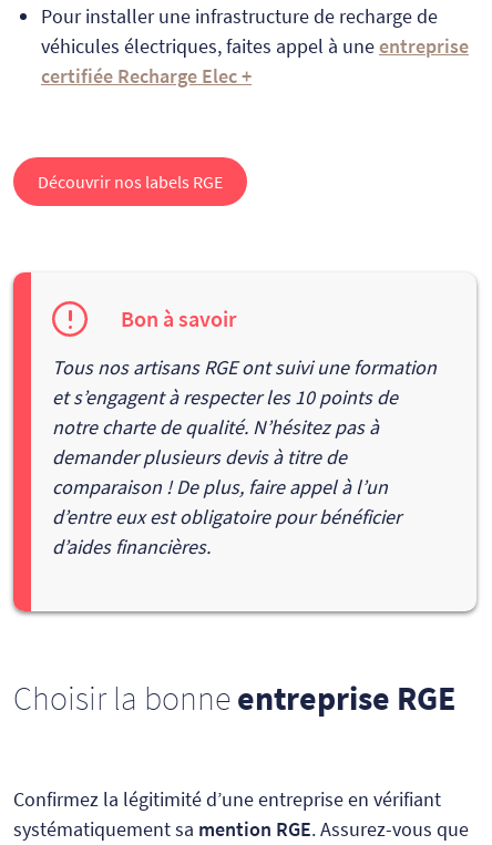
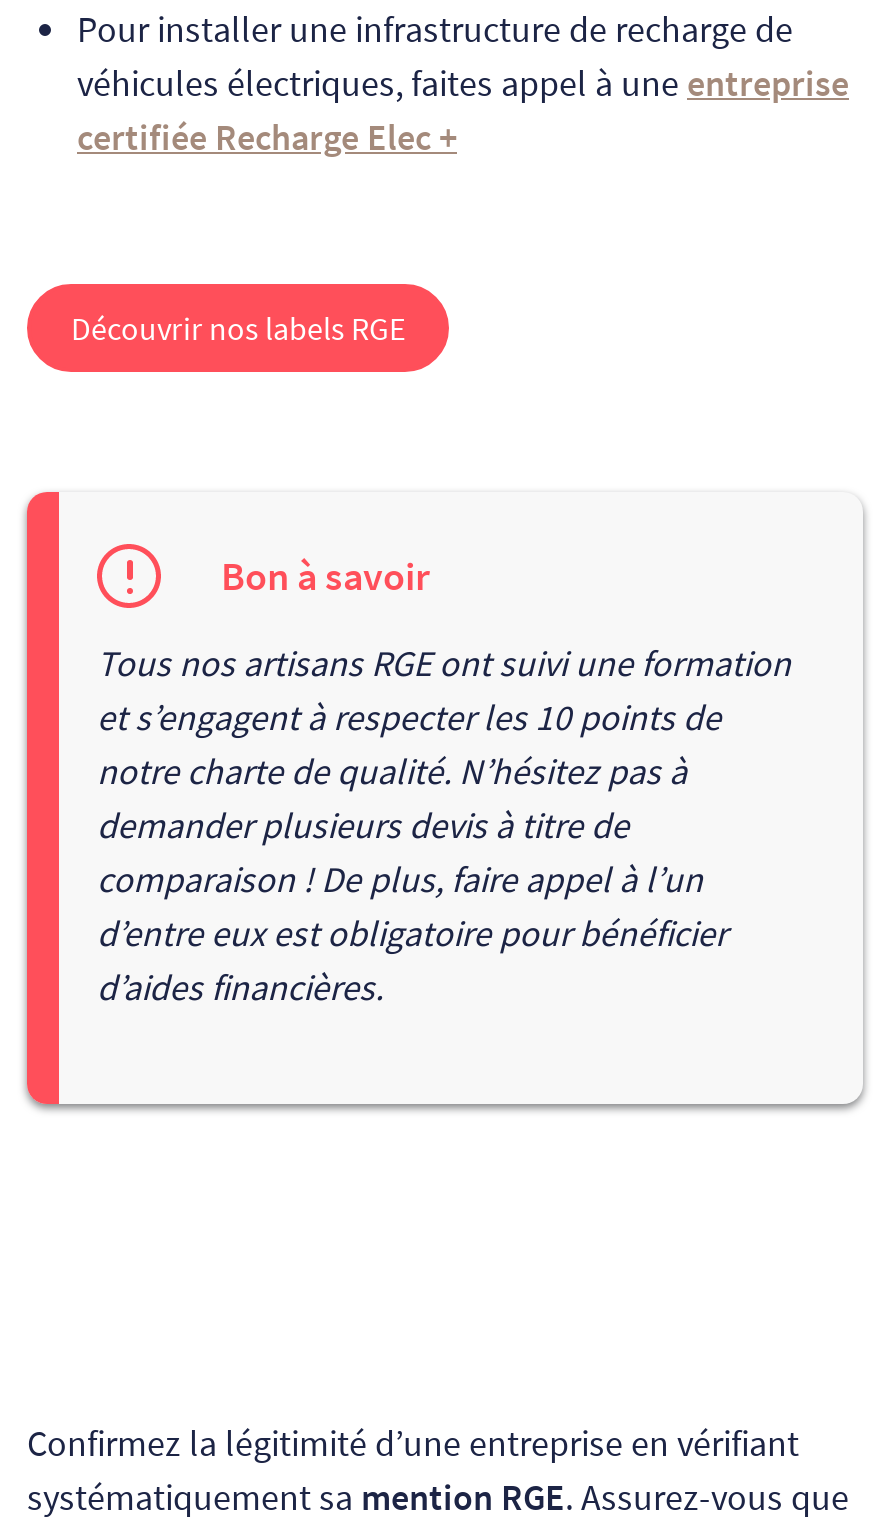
[13,677,455,719] Choisir la bonne entreprise RGE -> none

